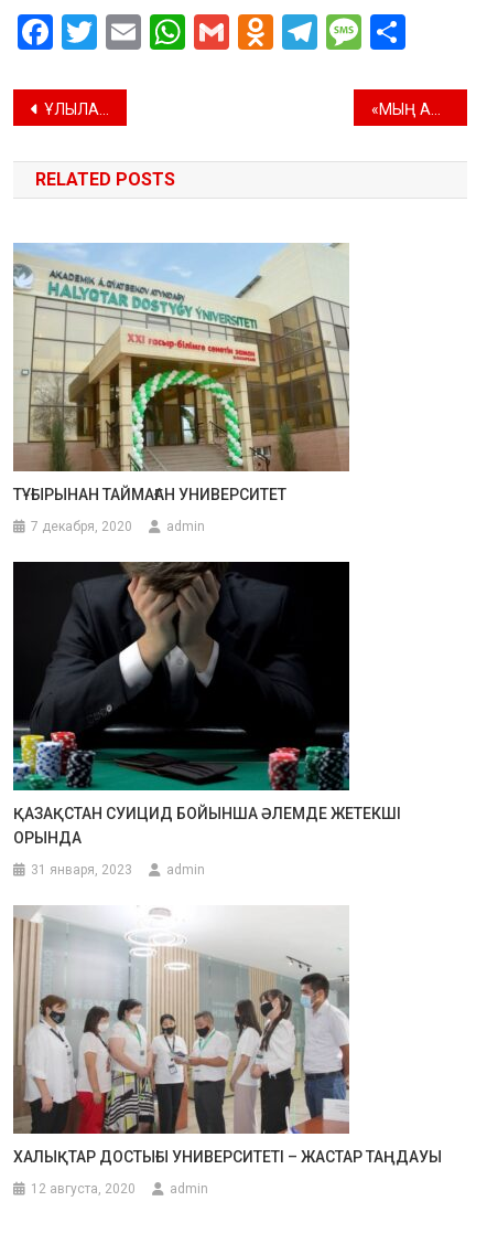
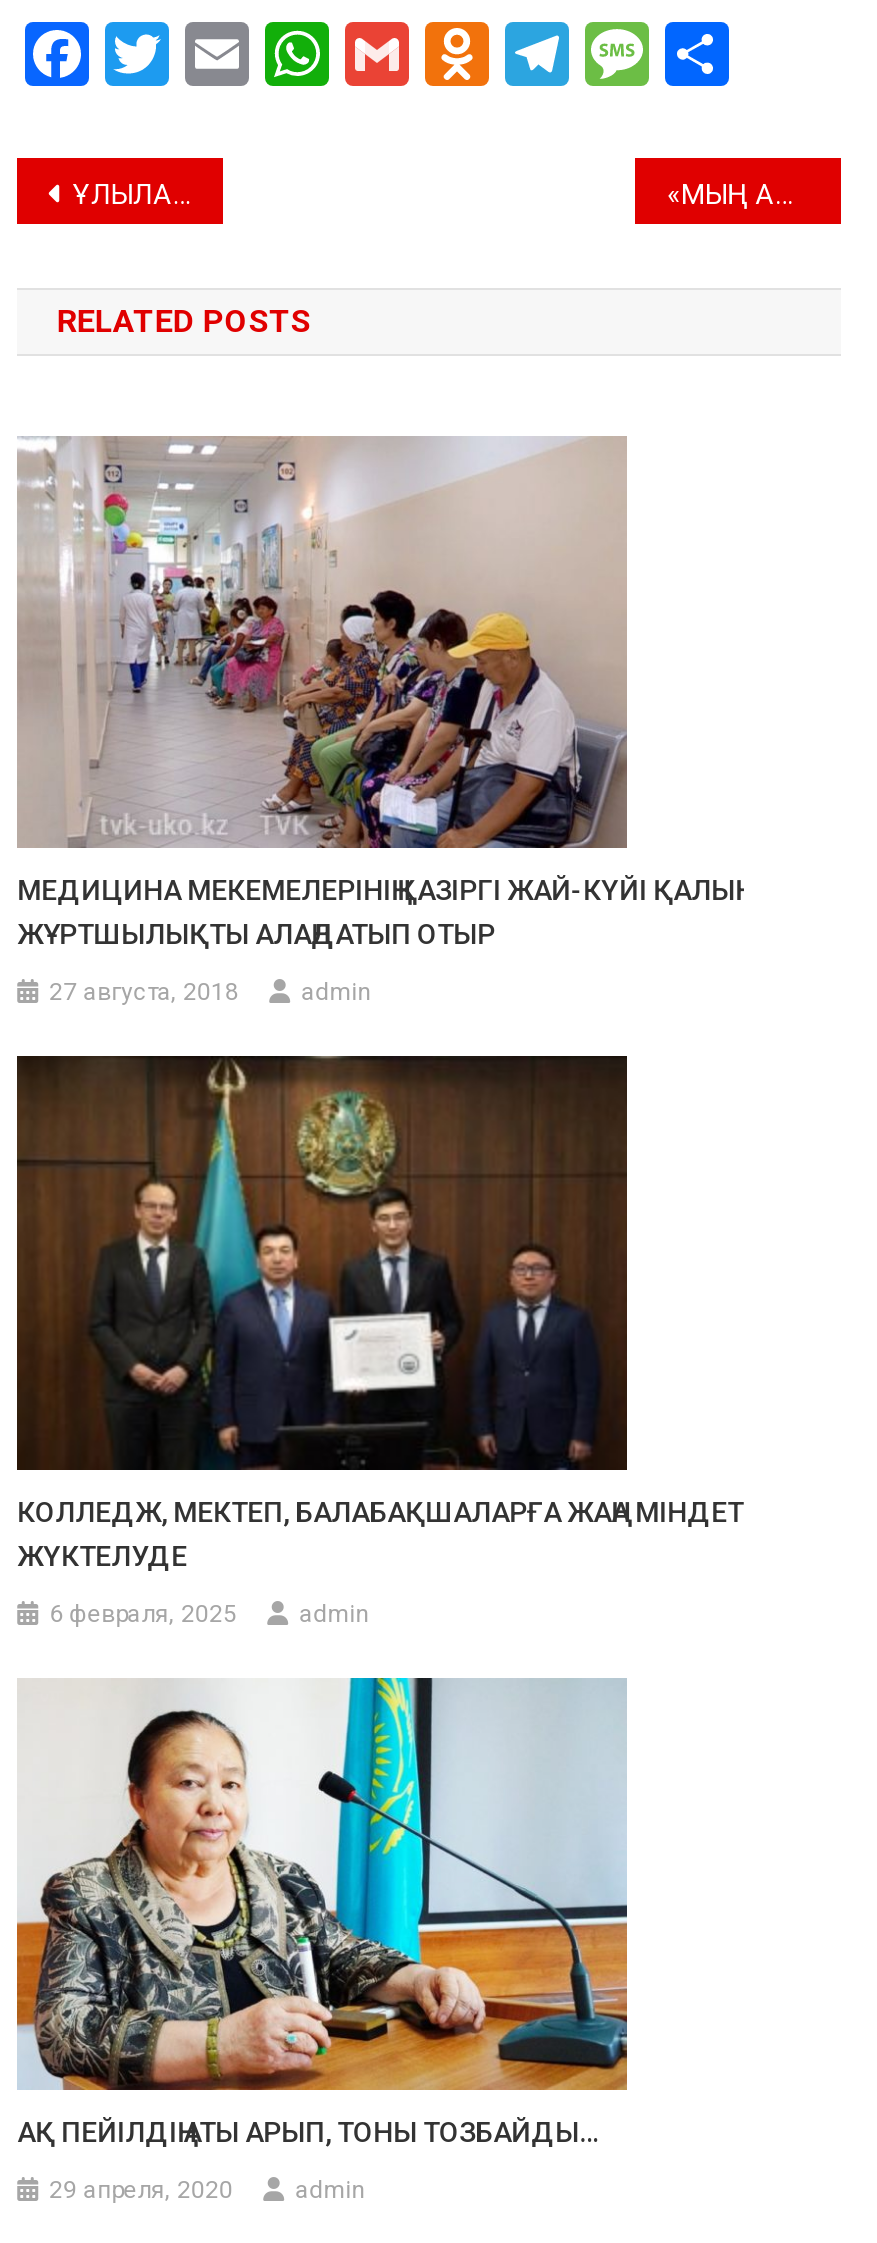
[13,242,349,503] [image] | ТҰҒЫРЫНАН ТАЙМАҒАН УНИВЕРСИТЕТ -> [17,434,735,951] [image] | МЕДИЦИНА МЕКЕМЕЛЕРІНІҢ ҚАЗІРГІ ЖАЙ-КҮЙІ ҚАЛЫҢ | ЖҰРТШЫЛЫҚТЫ АЛАҢДАТЫП ОТЫР
[31,518,132,534] 7 декабря, 2020 -> [49,979,239,1007] 27 августа, 2018
[12,562,401,846] [image] | ҚАЗАҚСТАН СУИЦИД БОЙЫНША ӘЛЕМДЕ ЖЕТЕКШІ | ОРЫНДА -> [15,1056,743,1573] [image] | КОЛЛЕДЖ, МЕКТЕП, БАЛАБАҚШАЛАРҒА ЖАҢА МІНДЕТ | ЖҮКТЕЛУДЕ
[31,862,132,877] 31 января, 2023 -> [49,1601,237,1629] 6 февраля, 2025
[12,905,442,1165] [image] | ХАЛЫҚТАР ДОСТЫҒЫ УНИВЕРСИТЕТІ – ЖАСТАР ТАҢДАУЫ -> [15,1676,629,2149] [image] | АҚ ПЕЙІЛДІҢ АТЫ АРЫП, ТОНЫ ТОЗБАЙДЫ…
[31,1181,136,1196] 12 августа, 2020 -> [49,2177,233,2205] 29 апреля, 2020

